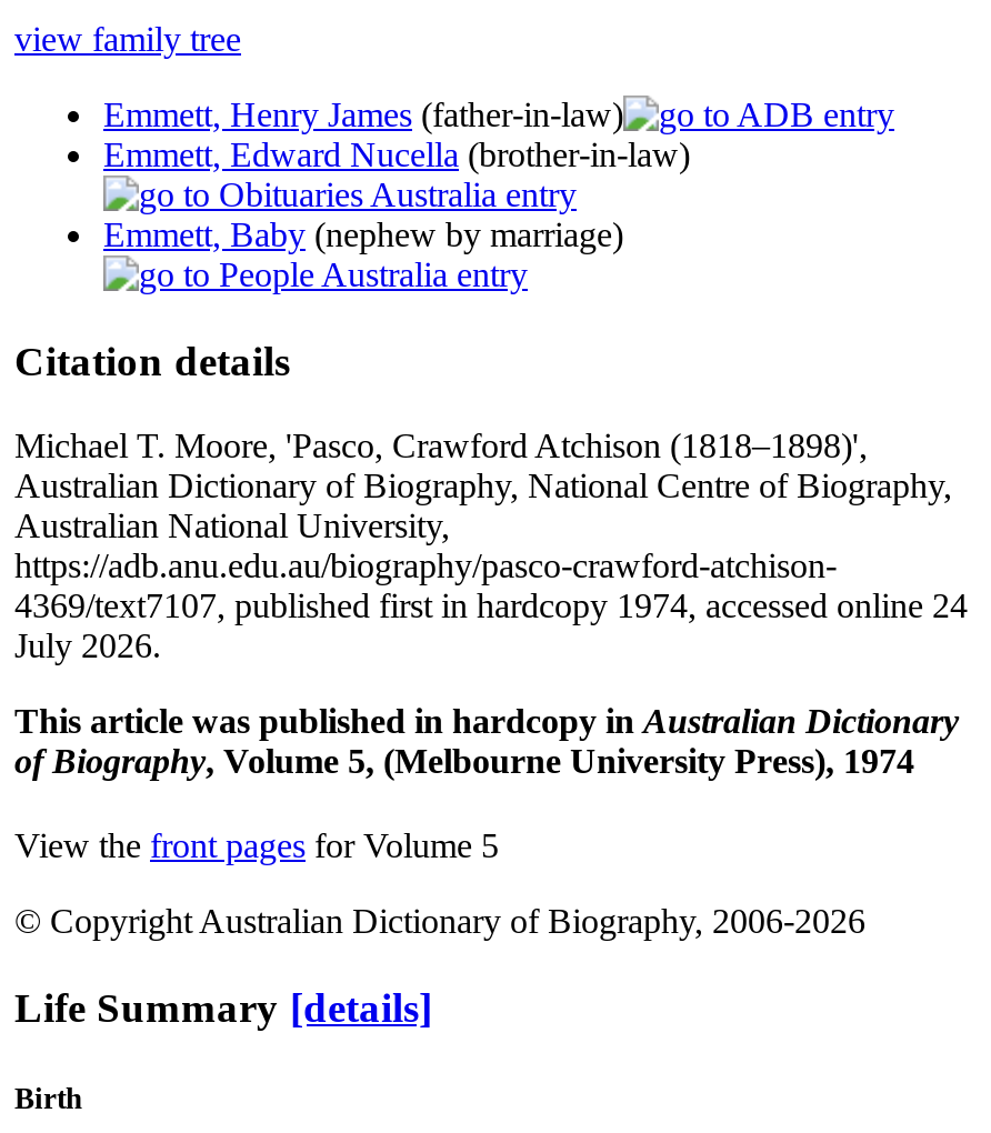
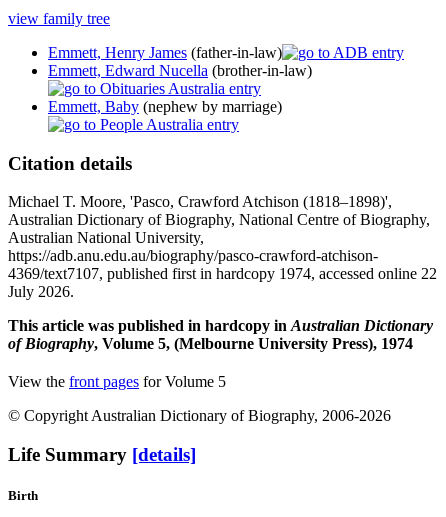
[14,587,968,625] 4369/text7107, published first in hardcopy 1974, accessed online 24 -> [8,265,437,282] 4369/text7107, published first in hardcopy 1974, accessed online 22

